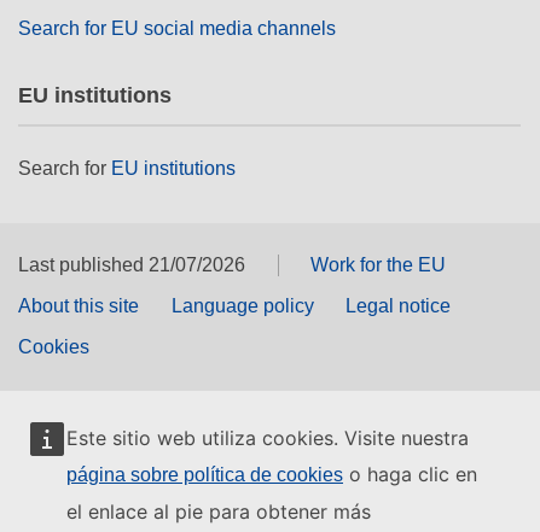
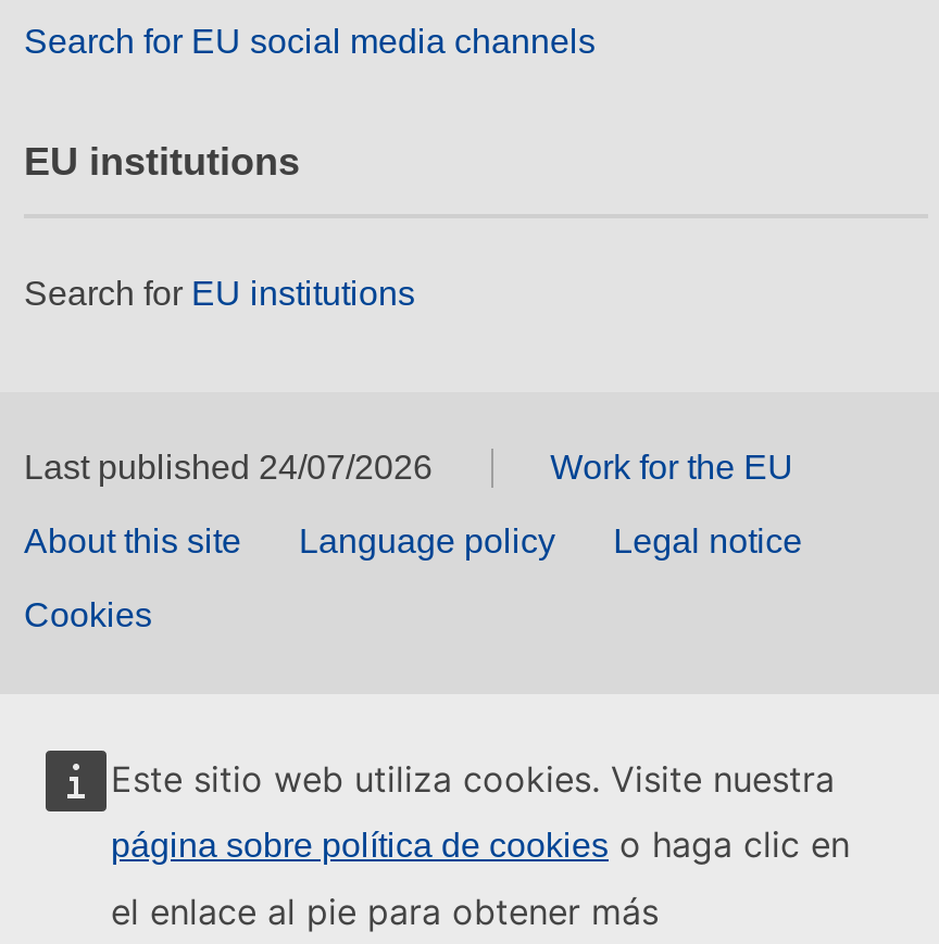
[18,255,245,276] Last published 21/07/2026 -> [24,450,433,487] Last published 24/07/2026

